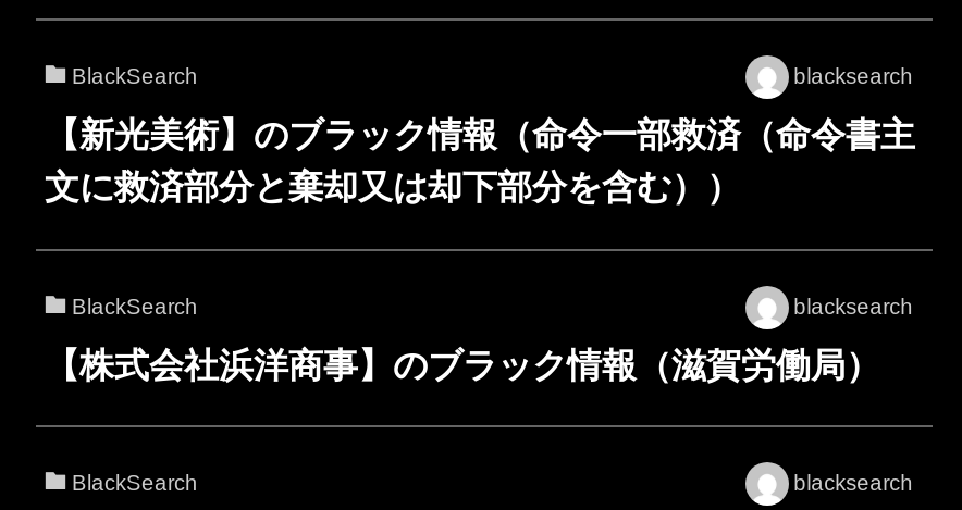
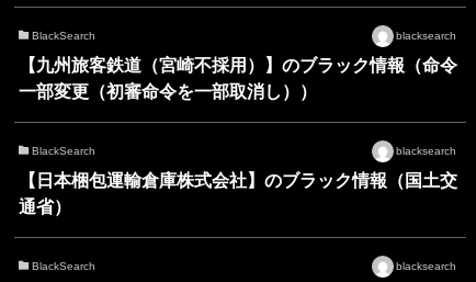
[44,115,915,207] 【新光美術】のブラック情報（命令一部救済（命令書主 | 文に救済部分と棄却又は却下部分を含む）） -> [19,55,457,101] 【九州旅客鉄道（宮崎不採用）】のブラック情報（命令 | 一部変更（初審命令を一部取消し））
[44,344,880,383] 【株式会社浜洋商事】のブラック情報（滋賀労働局） -> [19,170,457,216] 【日本梱包運輸倉庫株式会社】のブラック情報（国土交 | 通省）

